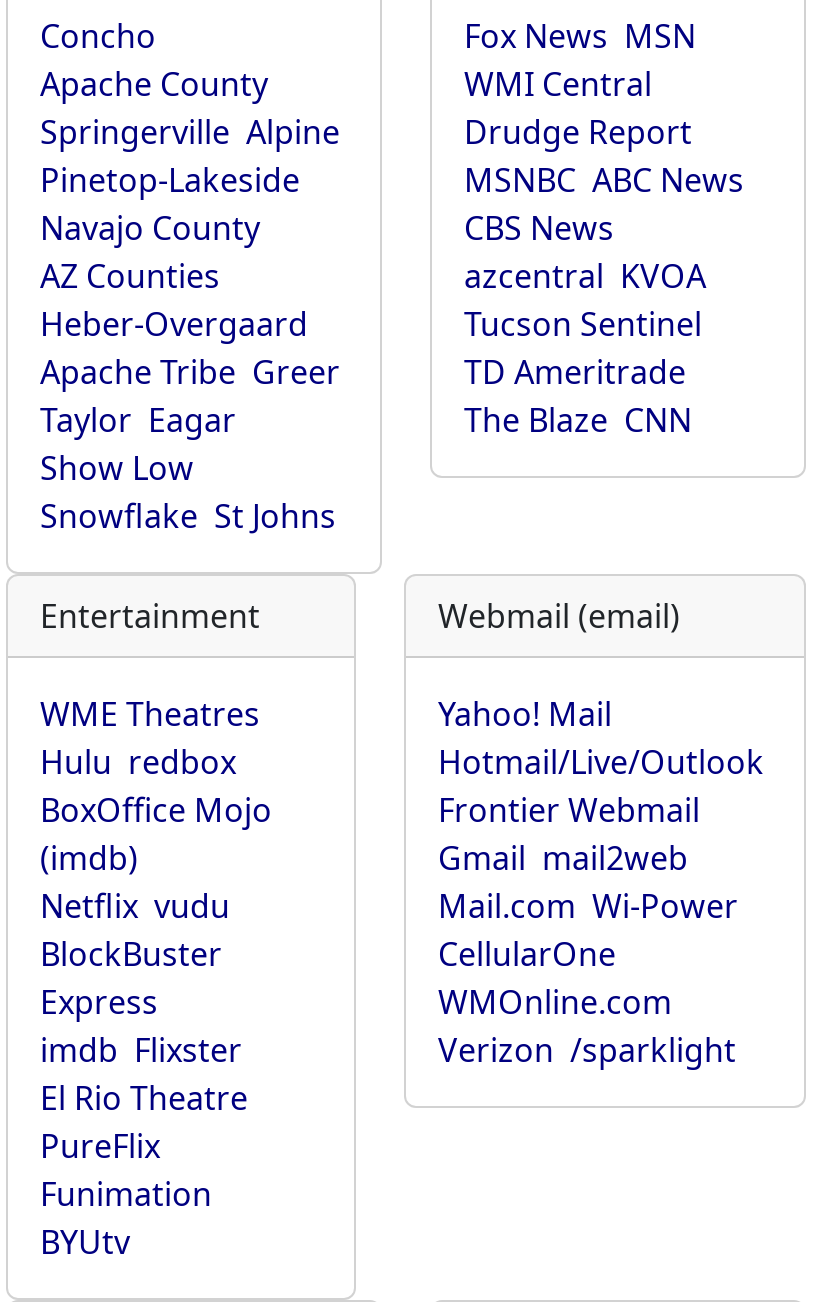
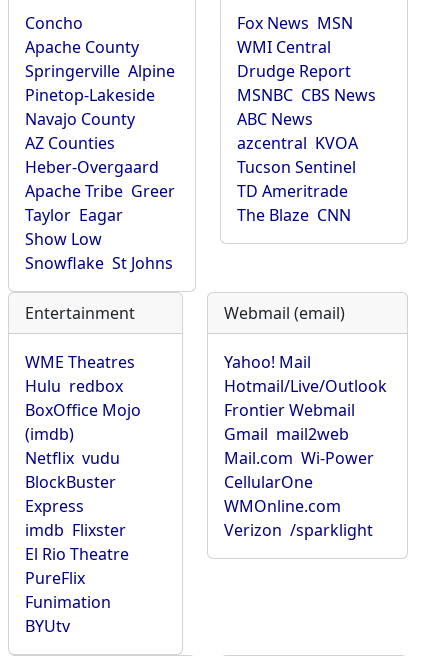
[464,158,744,202] MSNBC ABC News -> [237,84,376,106] MSNBC CBS News
[464,206,614,250] CBS News -> [237,108,313,130] ABC News

